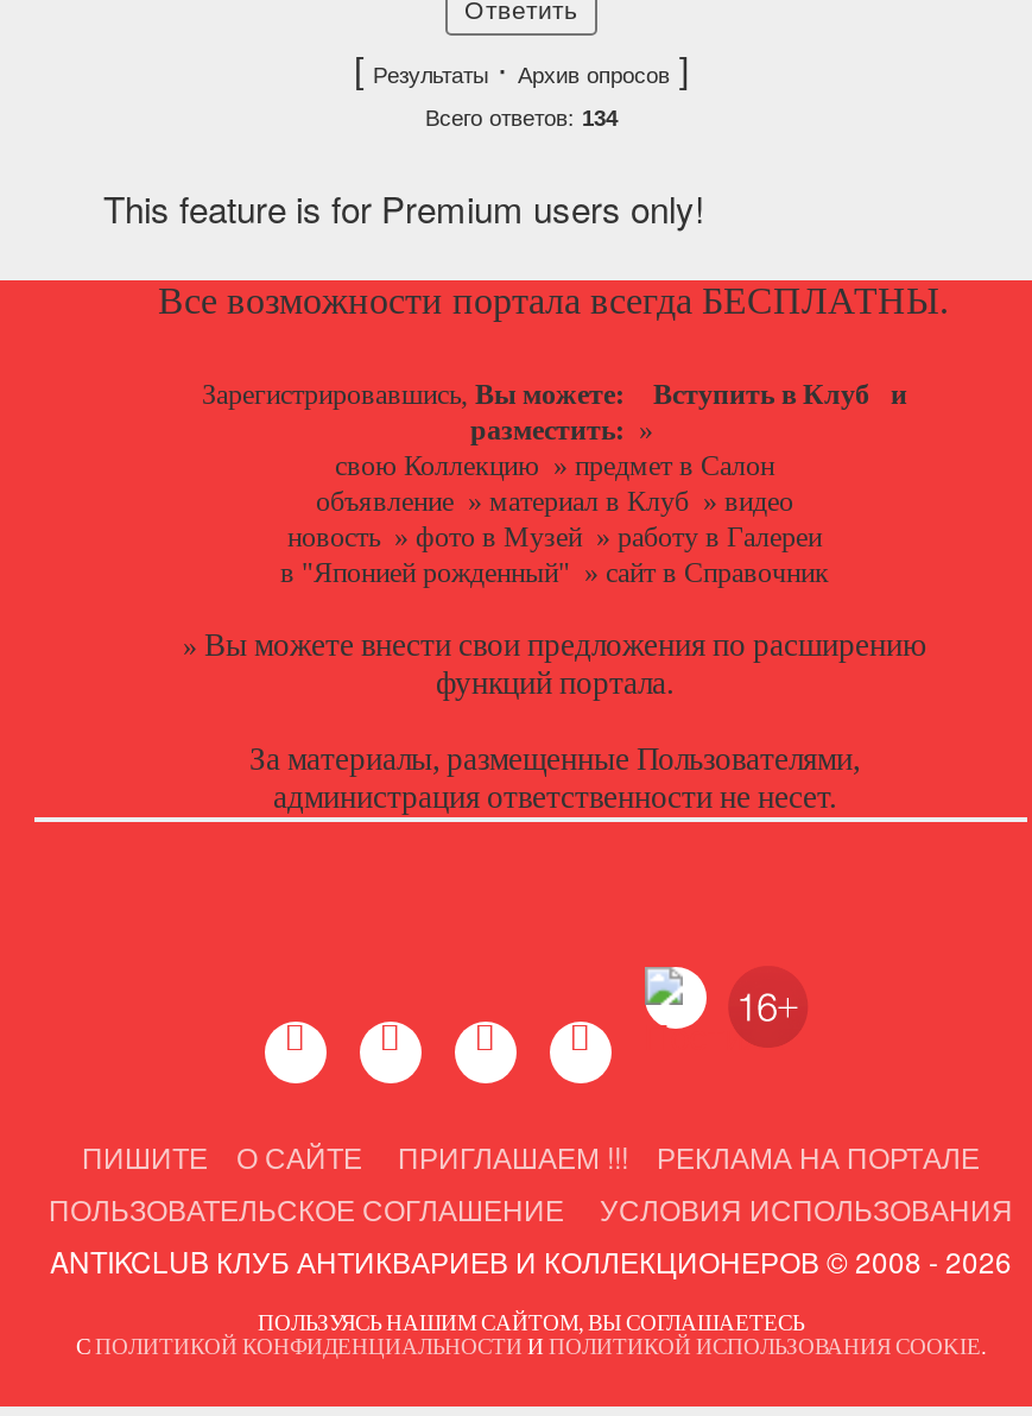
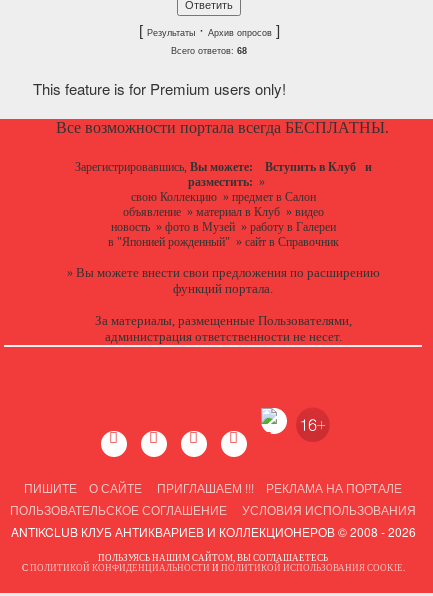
[425,106,618,130] Всего ответов: 134 -> [171,46,247,56] Всего ответов: 68

